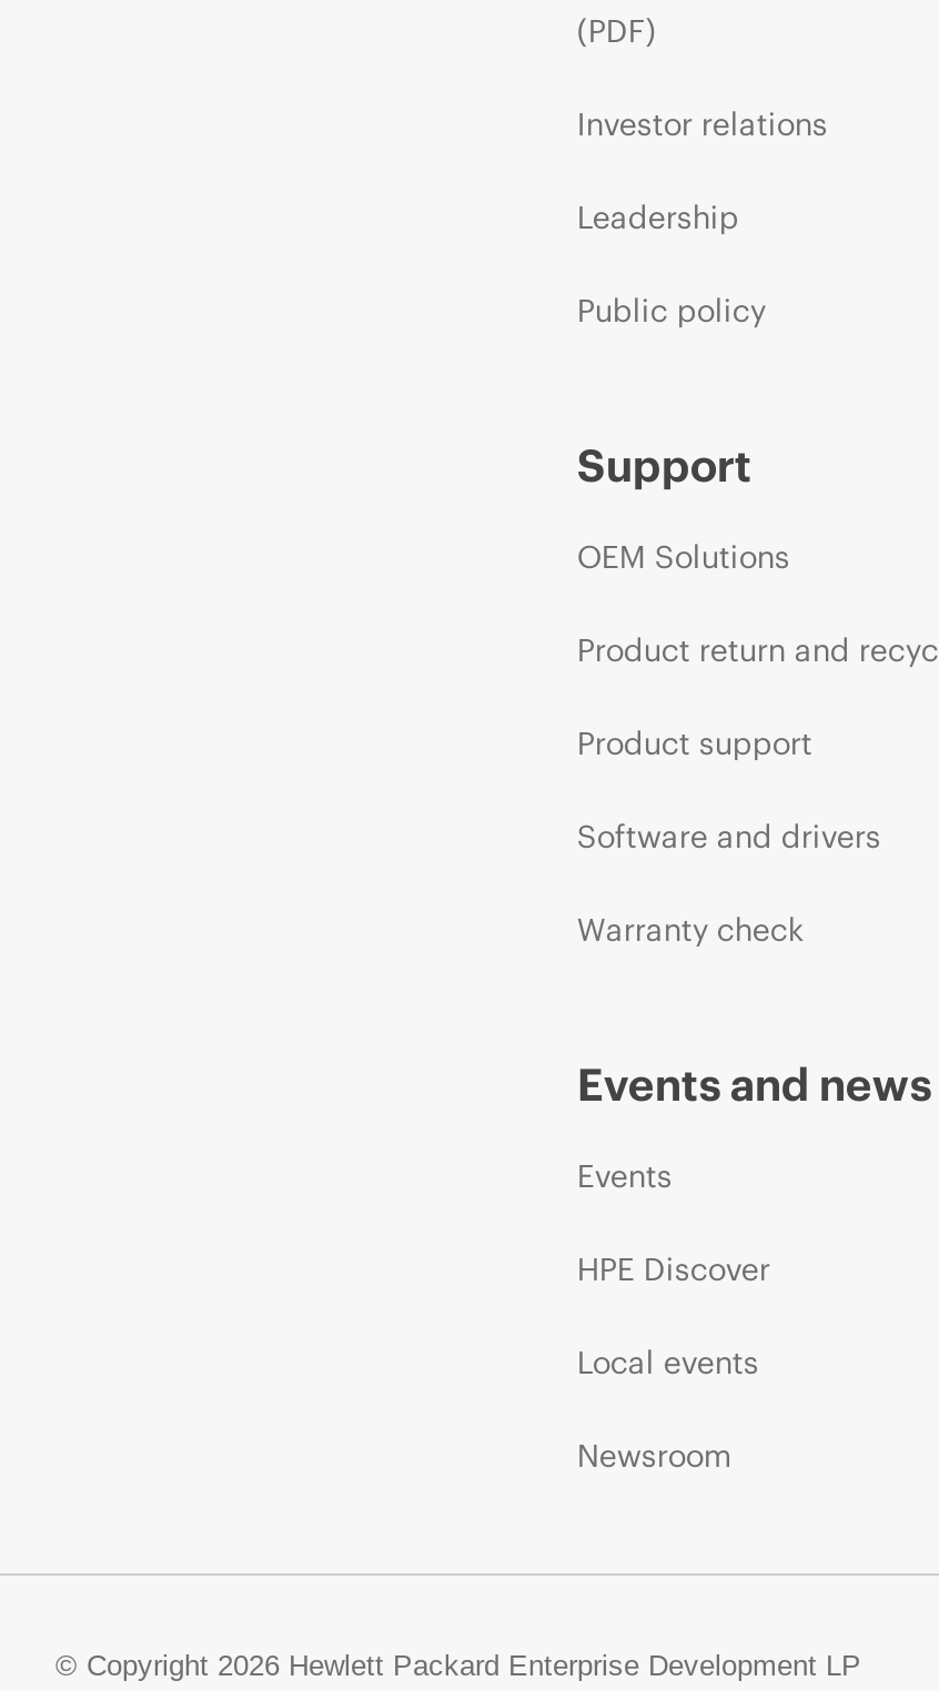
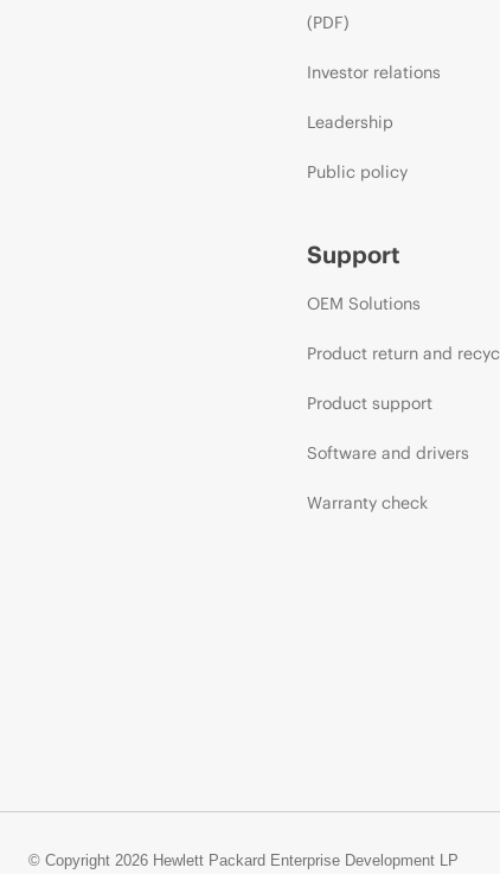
[577,1056,932,1476] Events and news | Events | HPE Discover | Local events | Newsroom -> none

